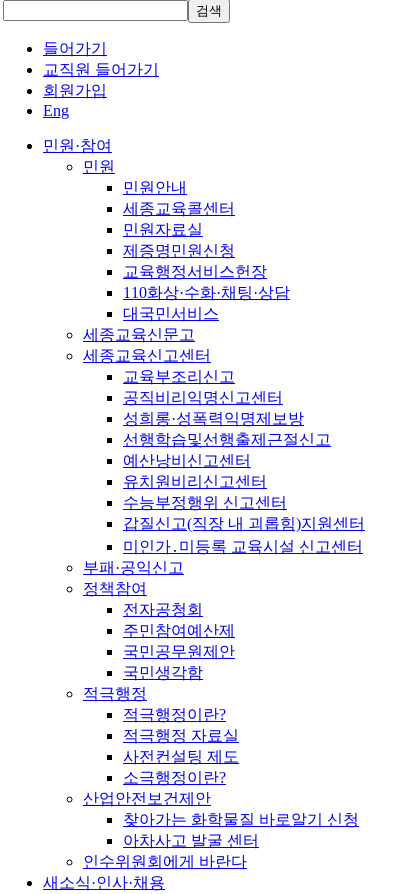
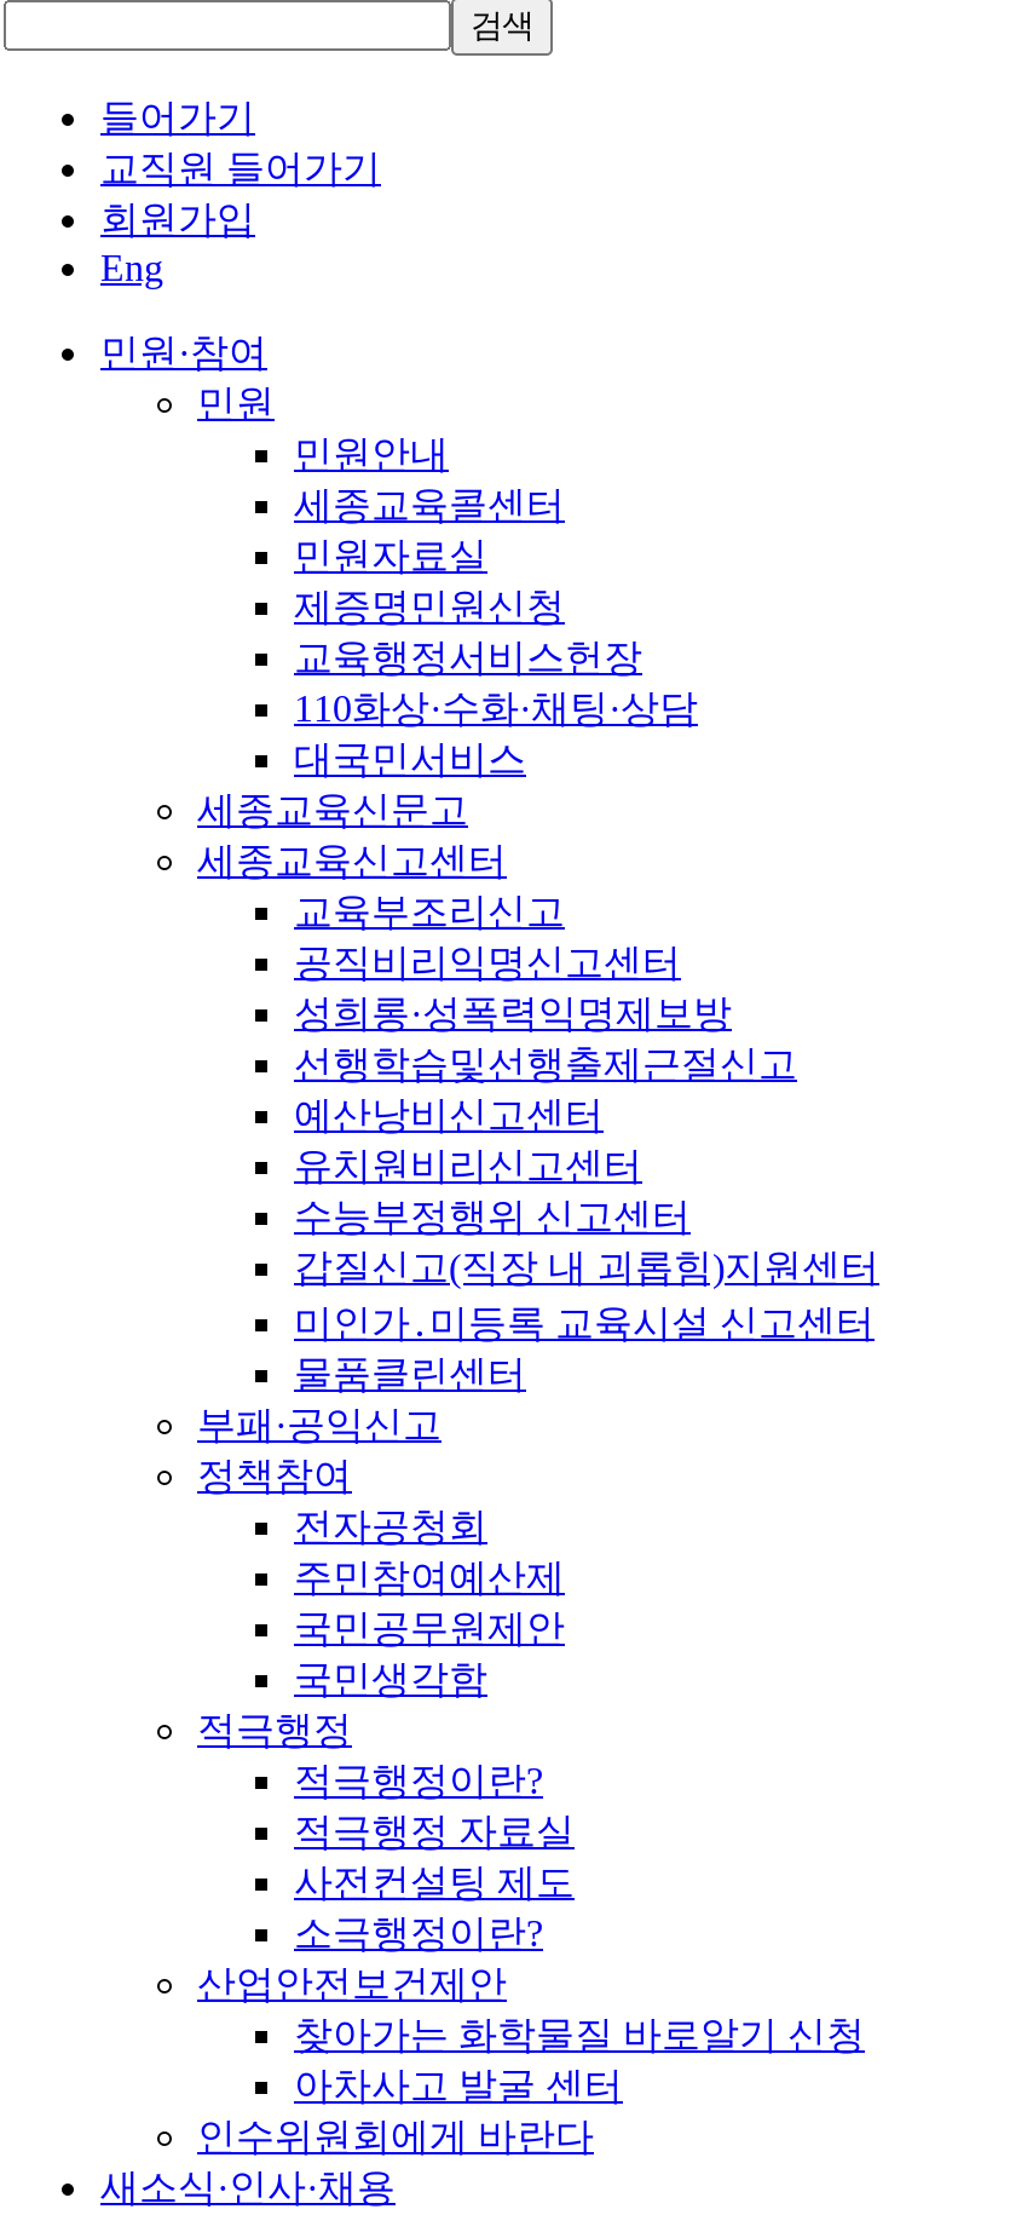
none -> [294,1354,526,1395] 물품클린센터

